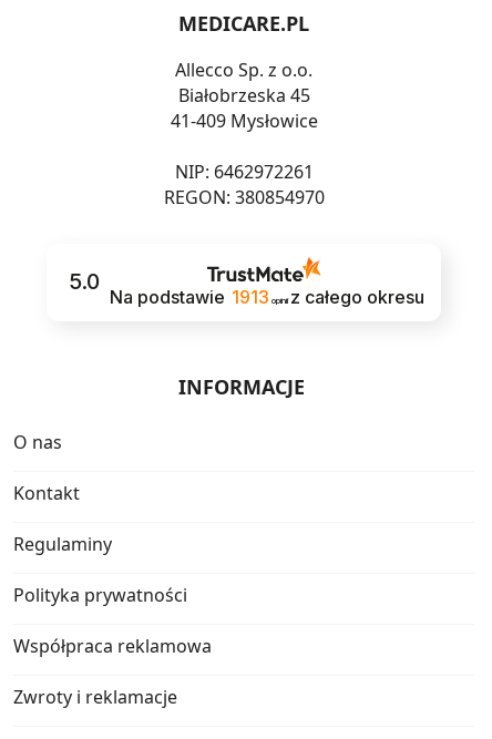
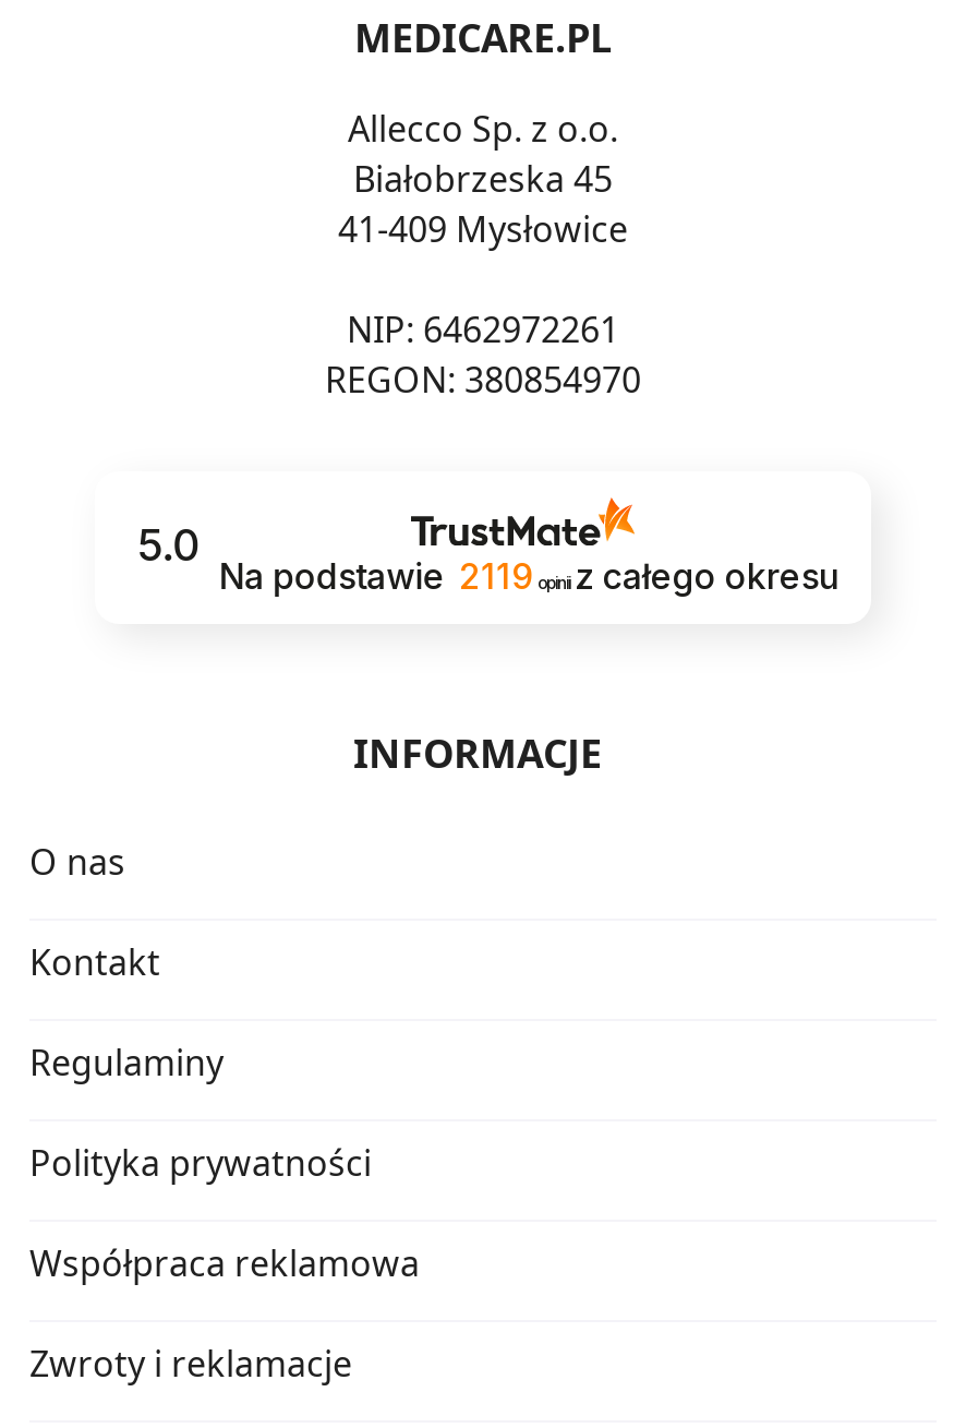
[109,286,424,308] Na podstawie 1913 opiniiz całego okresu -> [218,554,838,598] Na podstawie 2119 opiniiz całego okresu

